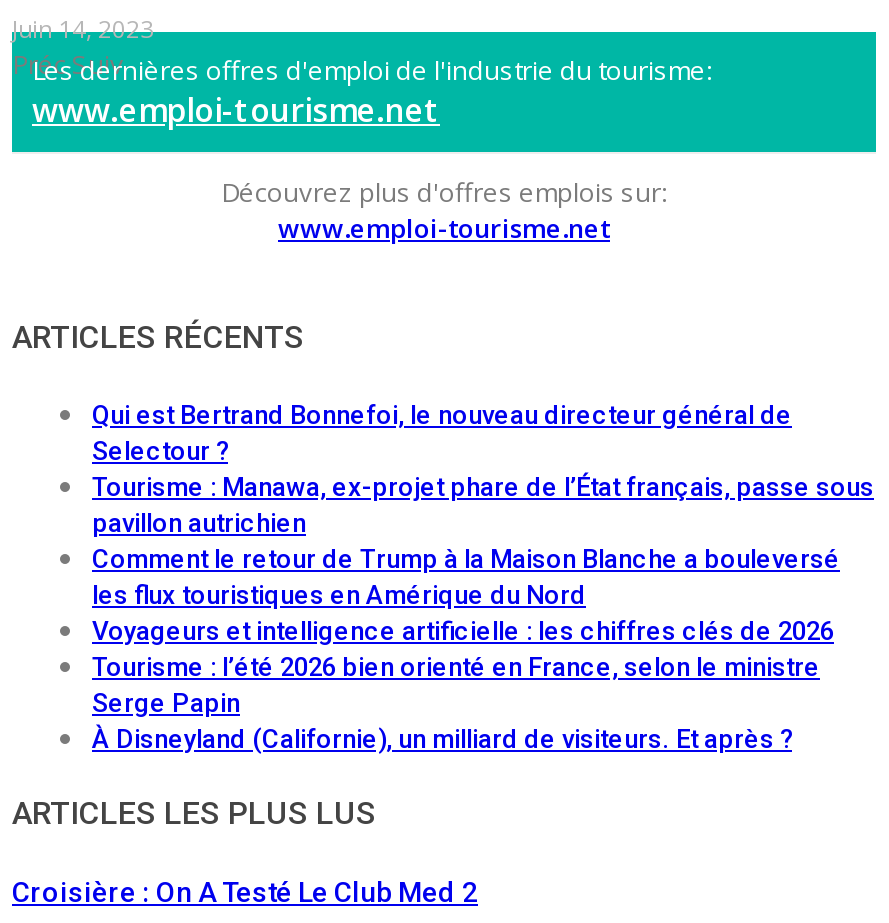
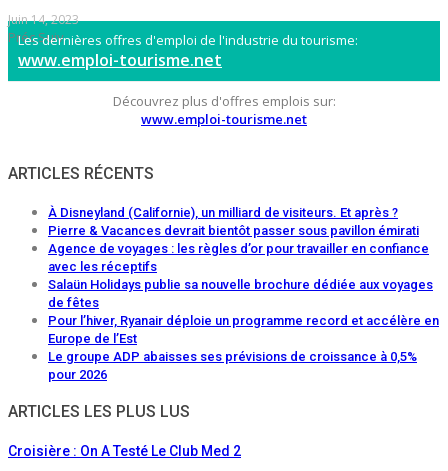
[92,400,874,718] Qui est Bertrand Bonnefoi, le nouveau directeur général de | Selectour ? | Tourisme : Manawa, ex-projet phare de l’État français, passe sous | pavillon autrichien | Comment le retour de Trump à la Maison Blanche a bouleversé | les flux touristiques en Amérique du Nord | Voyageurs et intelligence artificielle : les chiffres clés de 2026 | Tourisme : l’été 2026 bien orienté en France, selon le ministre | Serge Papin -> none
moved [92,724,792,754] -> [48,205,398,220]: À Disneyland (Californie), un milliard de visiteurs. Et après ?
none -> [48,223,439,382] Pierre & Vacances devrait bientôt passer sous pavillon émirati | Agence de voyages : les règles d’or pour travailler en confiance | avec les réceptifs | Salaün Holidays publie sa nouvelle brochure dédiée aux voyages | de fêtes | Pour l’hiver, Ryanair déploie un programme record et accélère en | Europe de l’Est | Le groupe ADP abaisses ses prévisions de croissance à 0,5% | pour 2026

